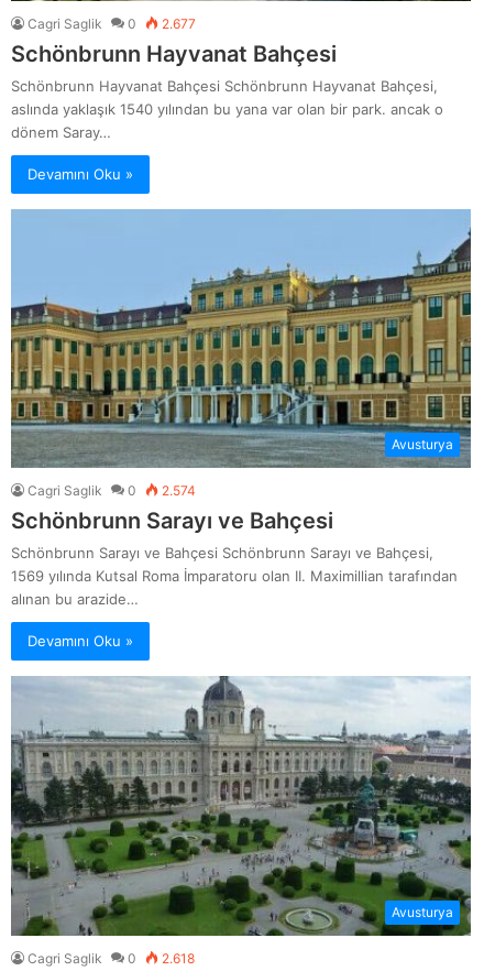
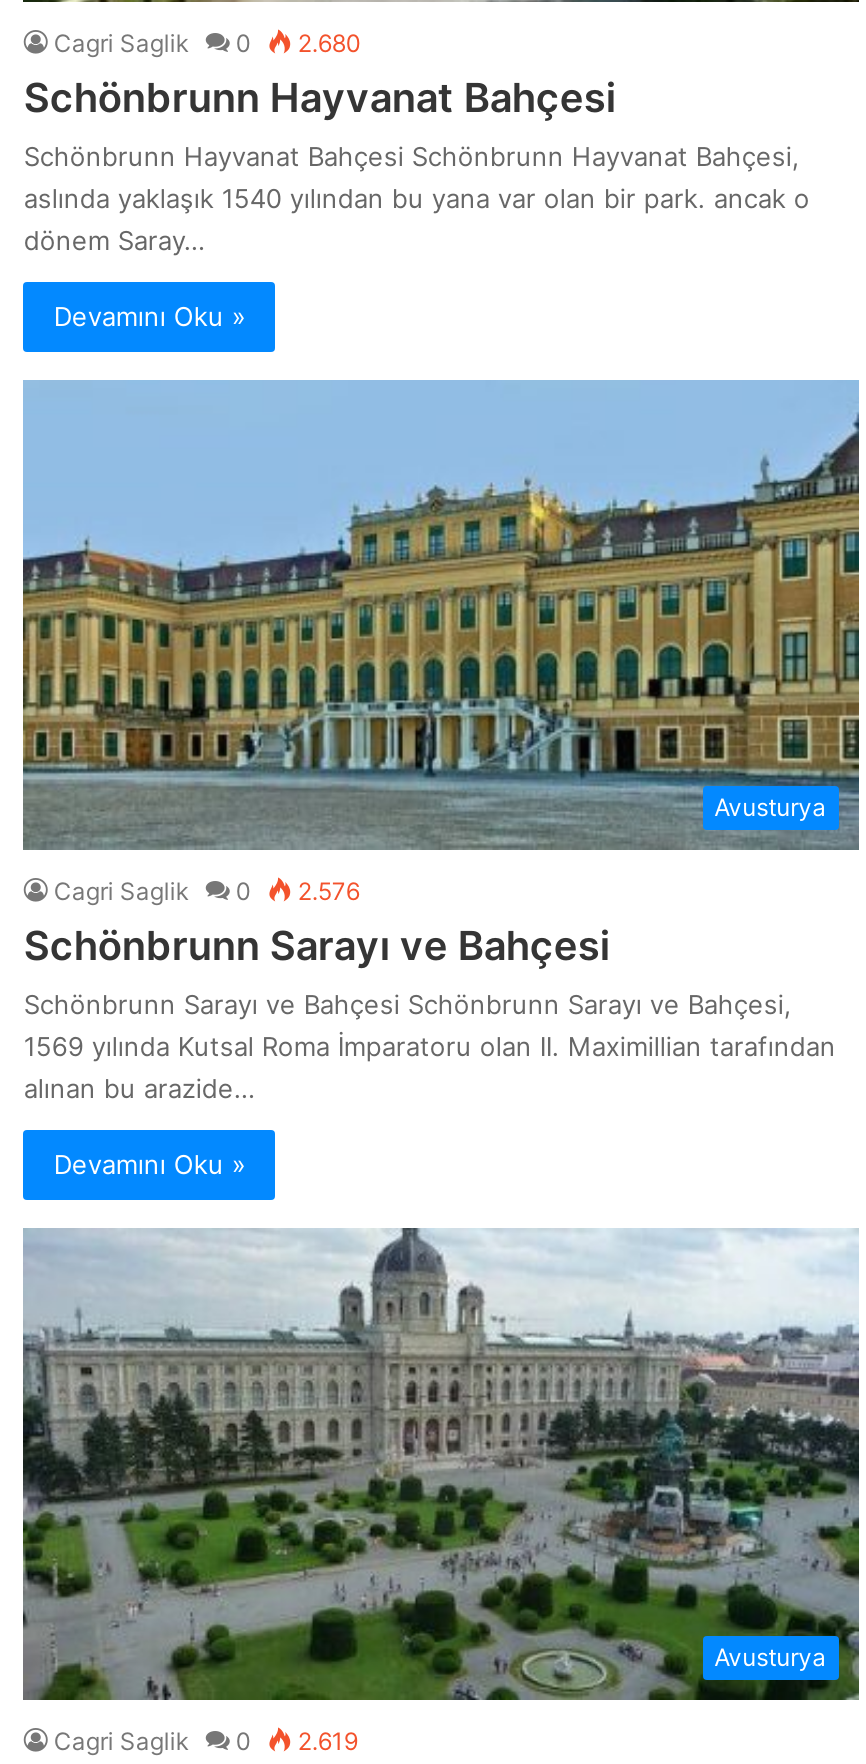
[28,15,196,32] Cagri Saglik 0 2.677 -> [54,28,362,58] Cagri Saglik 0 2.680
[28,483,196,499] Cagri Saglik 0 2.574 -> [54,877,360,907] Cagri Saglik 0 2.576
[28,950,195,966] Cagri Saglik 0 2.618 -> [54,1726,358,1756] Cagri Saglik 0 2.619

